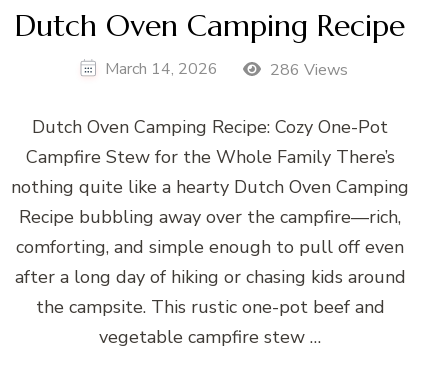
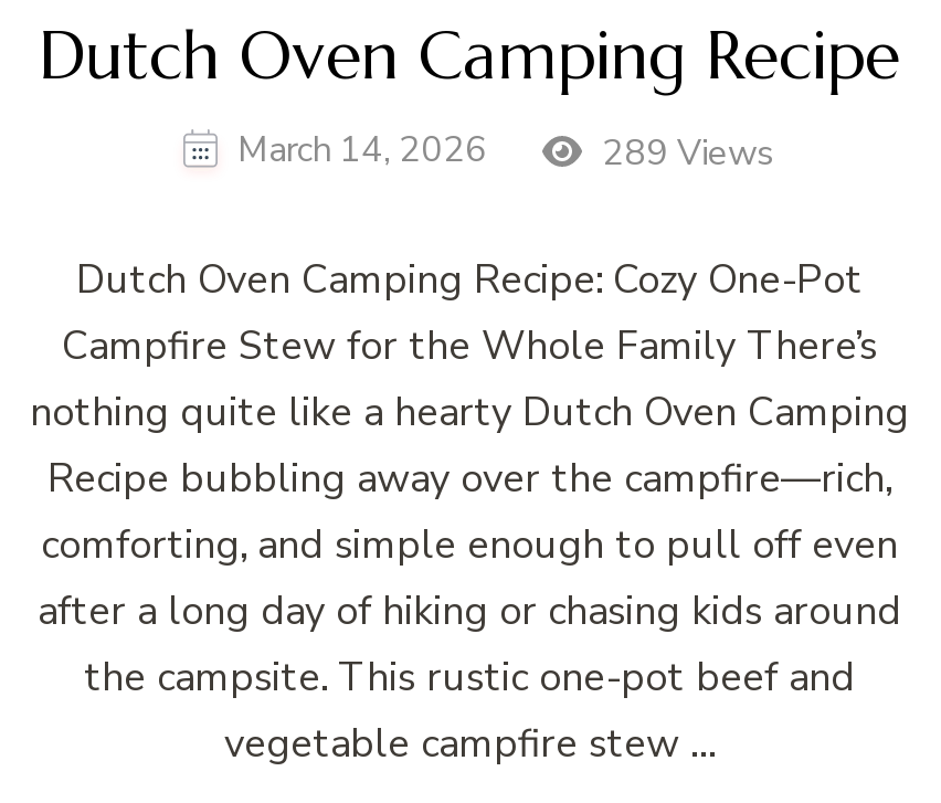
[266,59,348,81] 286 Views -> [593,129,774,178] 289 Views

